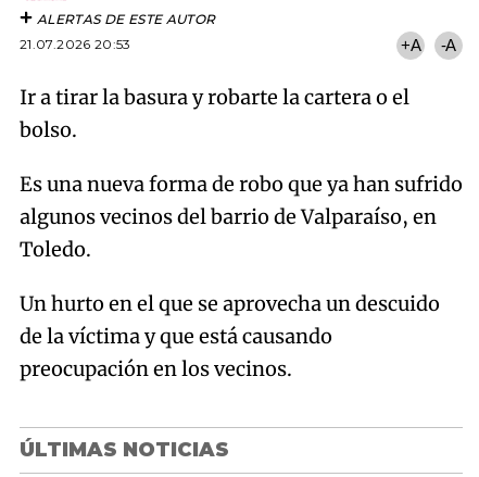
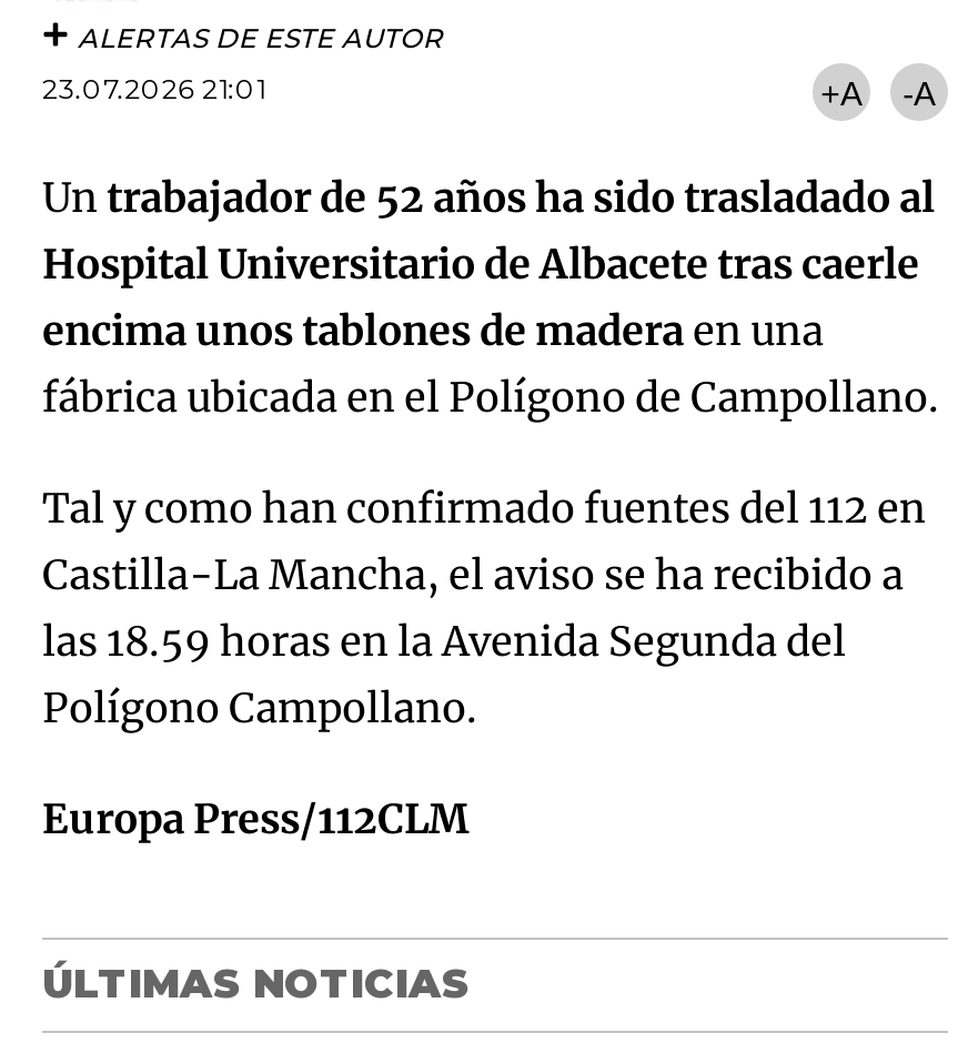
[20,36,131,52] 21.07.2026 20:53 -> [42,73,266,106] 23.07.2026 21:01
[20,84,409,142] Ir a tirar la basura y robarte la cartera o el | bolso. -> [42,172,939,423] Un trabajador de 52 años ha sido trasladado al | Hospital Universitario de Albacete tras caerle | encima unos tablones de madera en una | fábrica ubicada en el Polígono de Campollano.
[20,171,463,262] Es una nueva forma de robo que ya han sufrido | algunos vecinos del barrio de Valparaíso, en | Toledo. -> [42,483,926,734] Tal y como han confirmado fuentes del 112 en | Castilla-La Mancha, el aviso se ha recibido a | las 18.59 horas en la Avenida Segunda del | Polígono Campollano.
[20,291,440,381] Un hurto en el que se aprovecha un descuido | de la víctima y que está causando | preocupación en los vecinos. -> [42,794,468,845] Europa Press/112CLM

